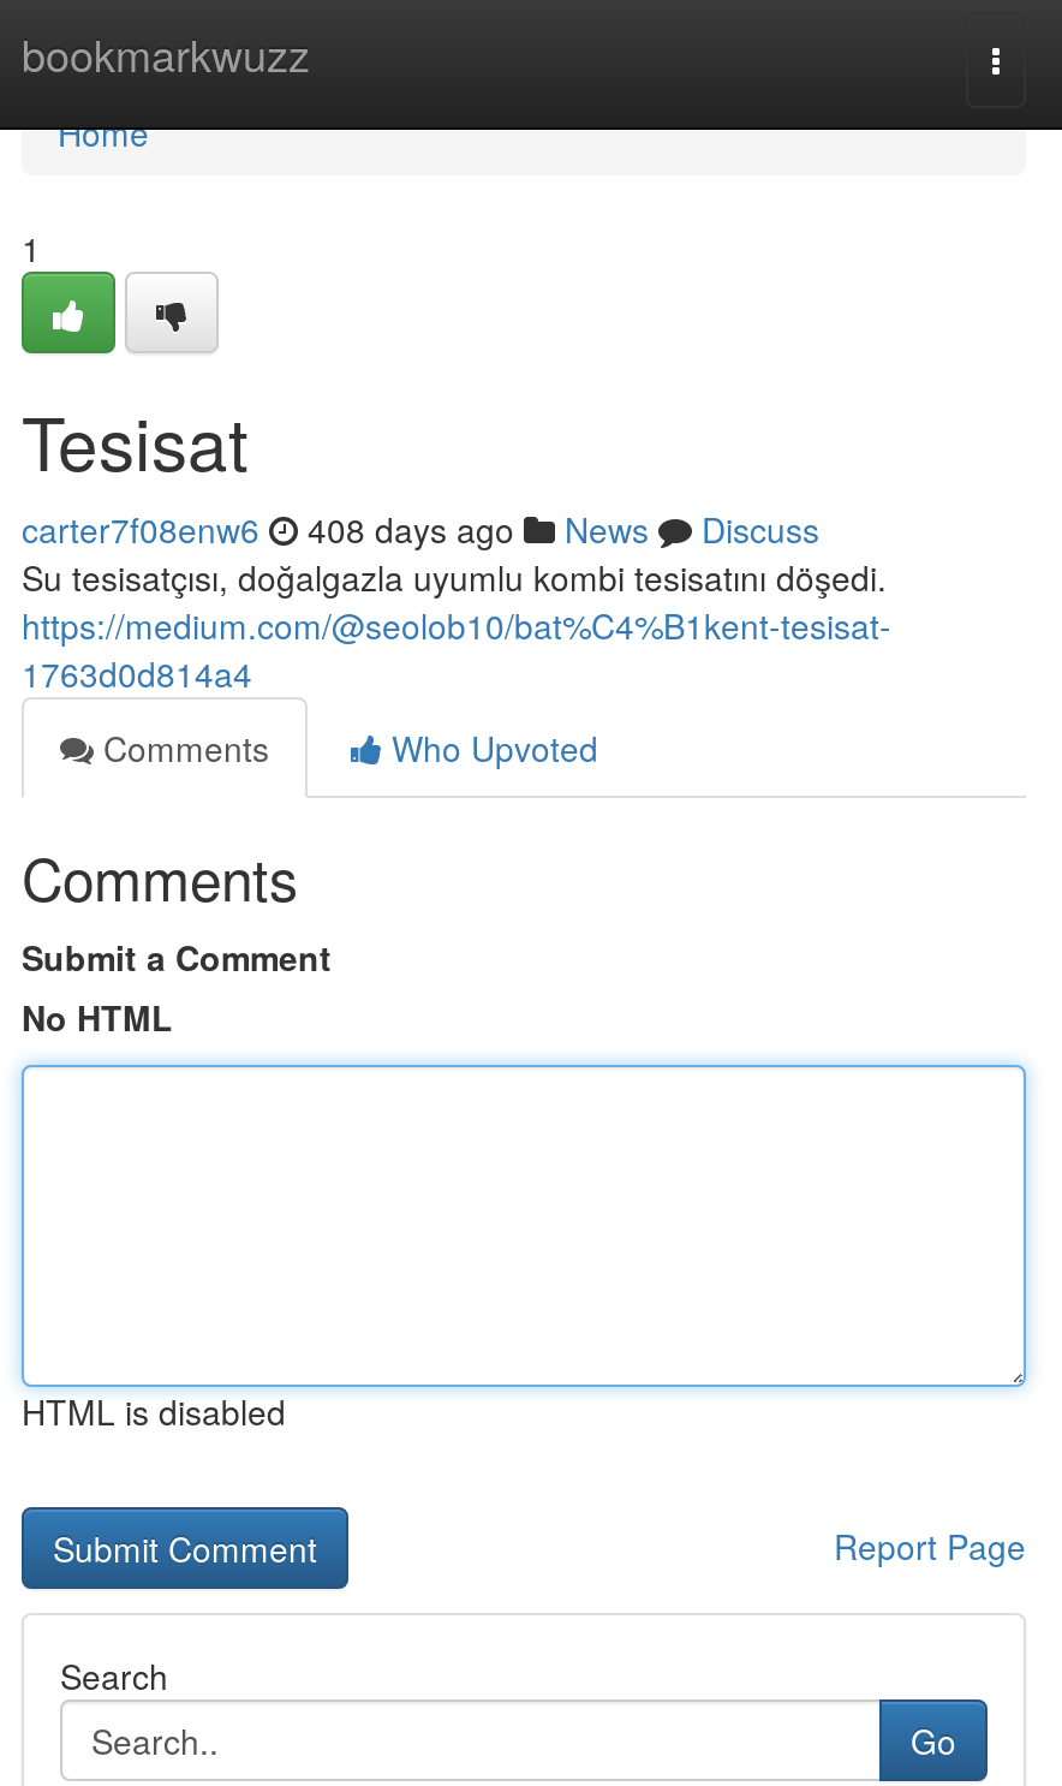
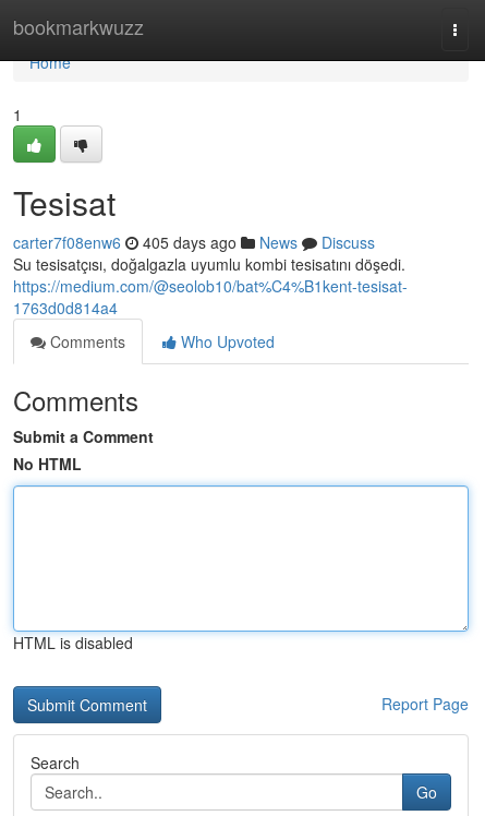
[22,505,819,553] carter7f08enw6 408 days ago News Discuss -> [13,231,375,253] carter7f08enw6 405 days ago News Discuss

